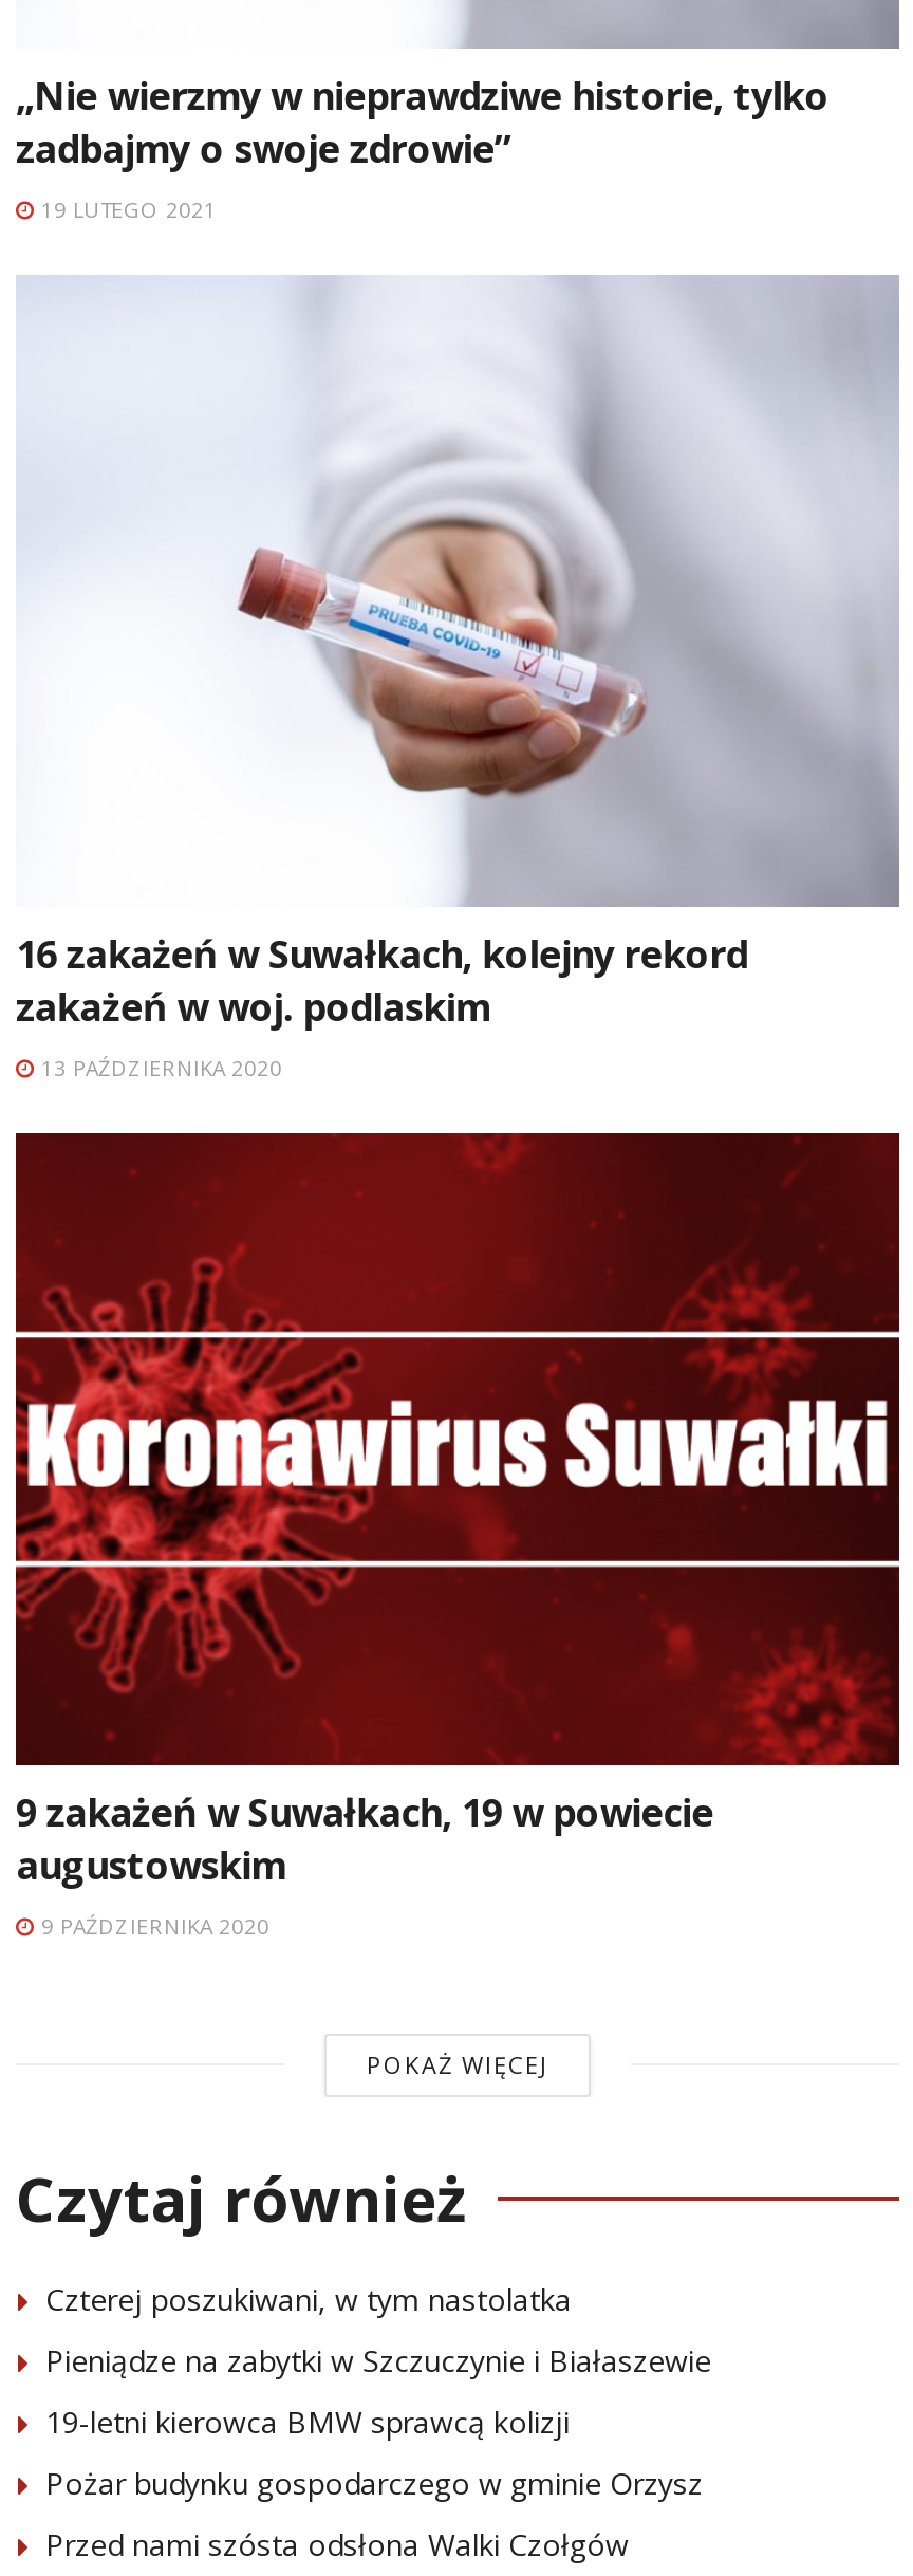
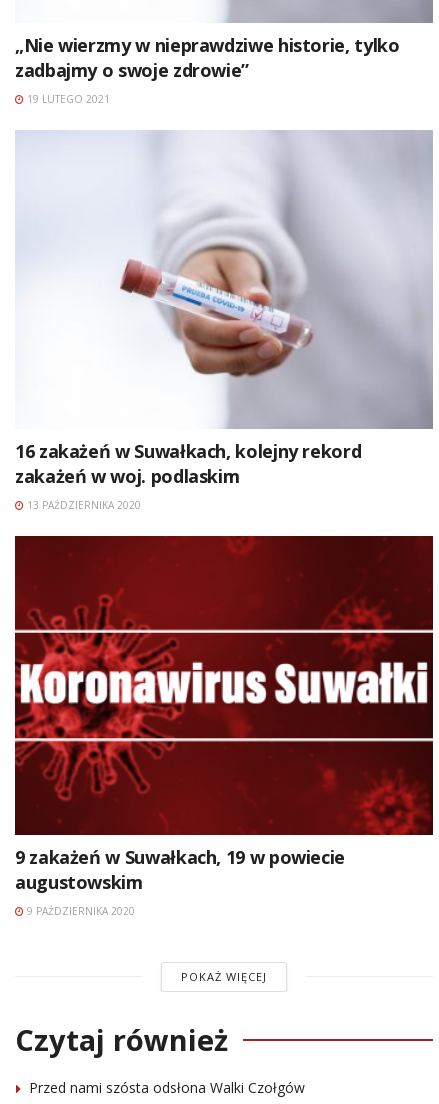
[45,2279,711,2503] Czterej poszukiwani, w tym nastolatka | Pieniądze na zabytki w Szczuczynie i Białaszewie | 19-letni kierowca BMW sprawcą kolizji | Pożar budynku gospodarczego w gminie Orzysz -> none

